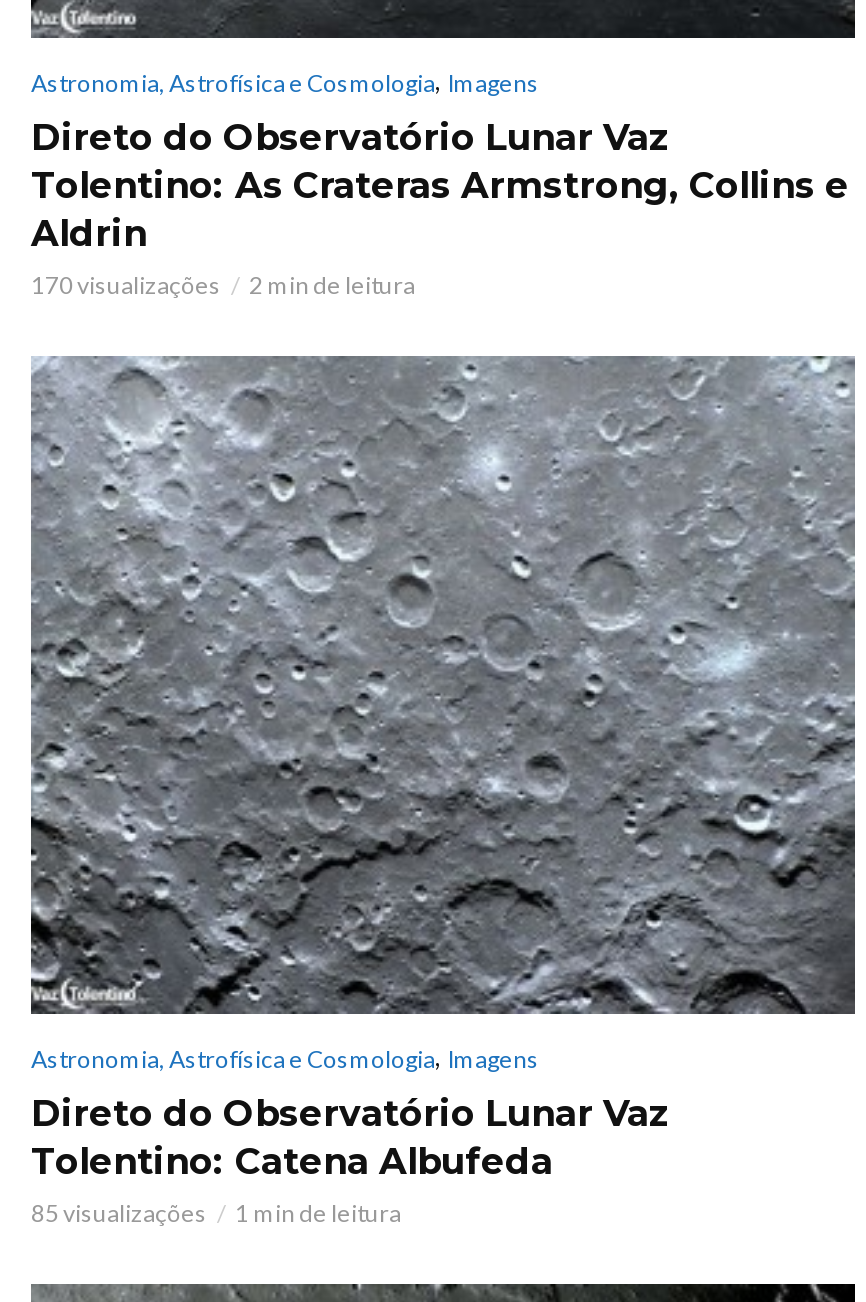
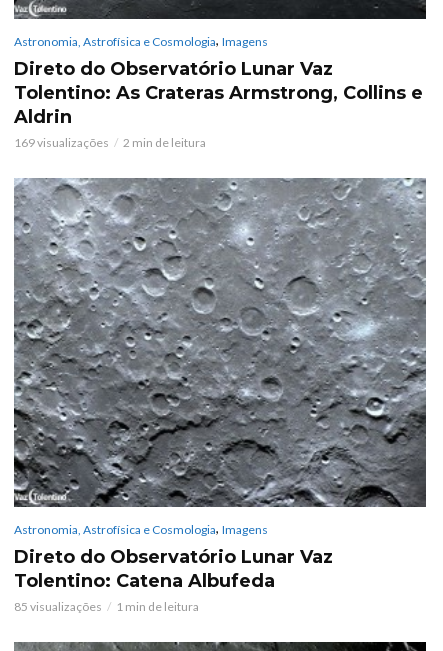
[31,270,221,300] 170 visualizações -> [14,135,109,150] 169 visualizações

